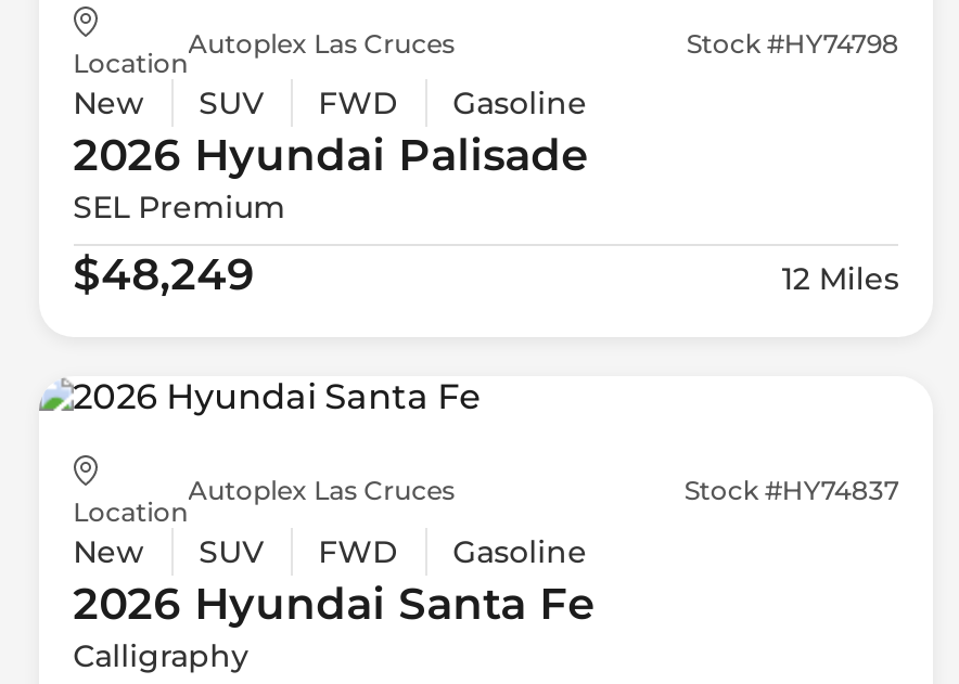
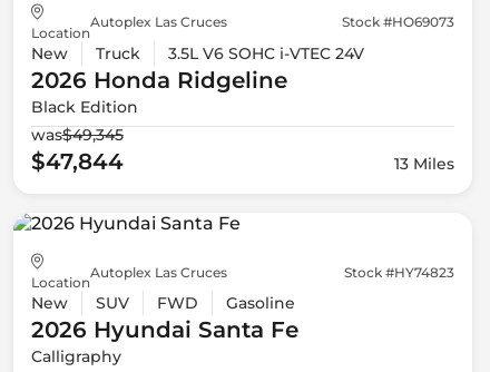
[686,26,899,59] Stock #HY74798 -> [342,13,455,30] Stock #HO69073
[73,83,899,300] SUV | FWD | Gasoline | 2026 Hyundai Palisade | SEL Premium | $48,249 | 12 Miles -> [31,43,455,174] Truck | 3.5L V6 SOHC i-VTEC 24V | 2026 Honda Ridgeline | Black Edition | was$49,345 | $47,844 | 13 Miles
[684,474,899,506] Stock #HY74837 -> [344,264,455,280] Stock #HY74823

